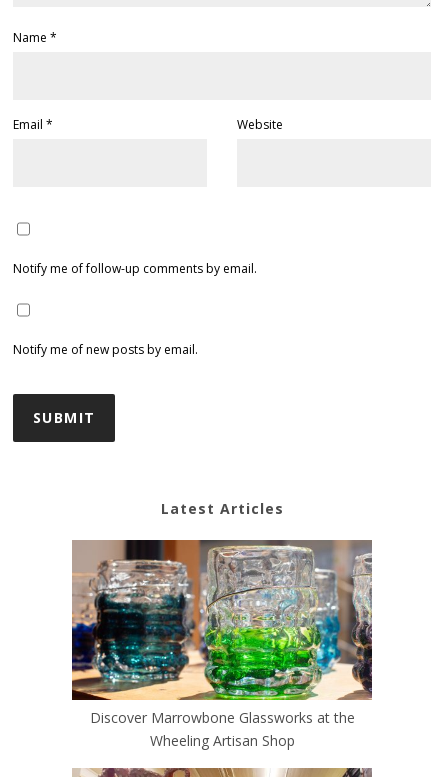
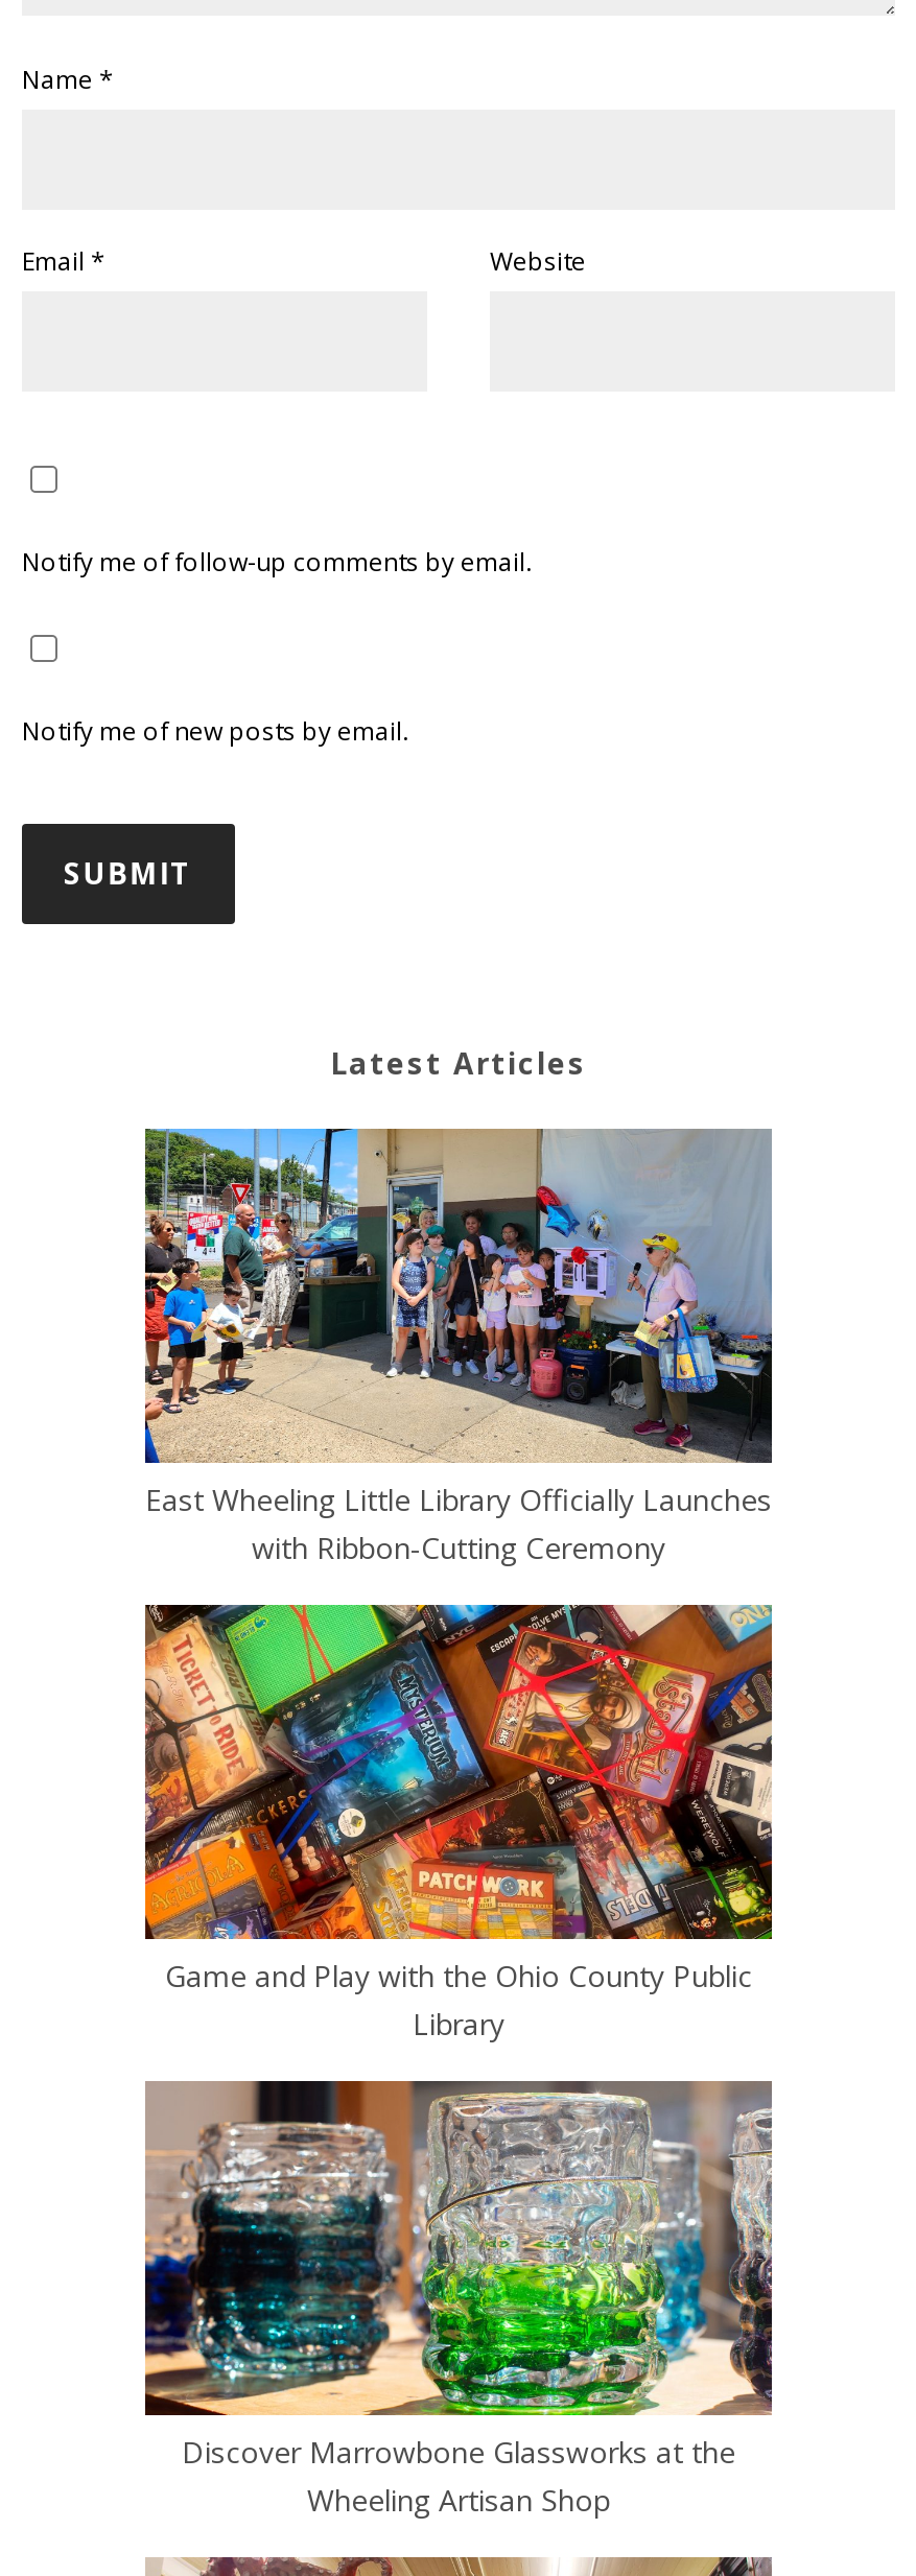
none -> [143,1127,774,1568] [image] | East Wheeling Little Library Officially Launches | with Ribbon-Cutting Ceremony
none -> [143,1603,774,2044] [image] | Game and Play with the Ohio County Public | Library

